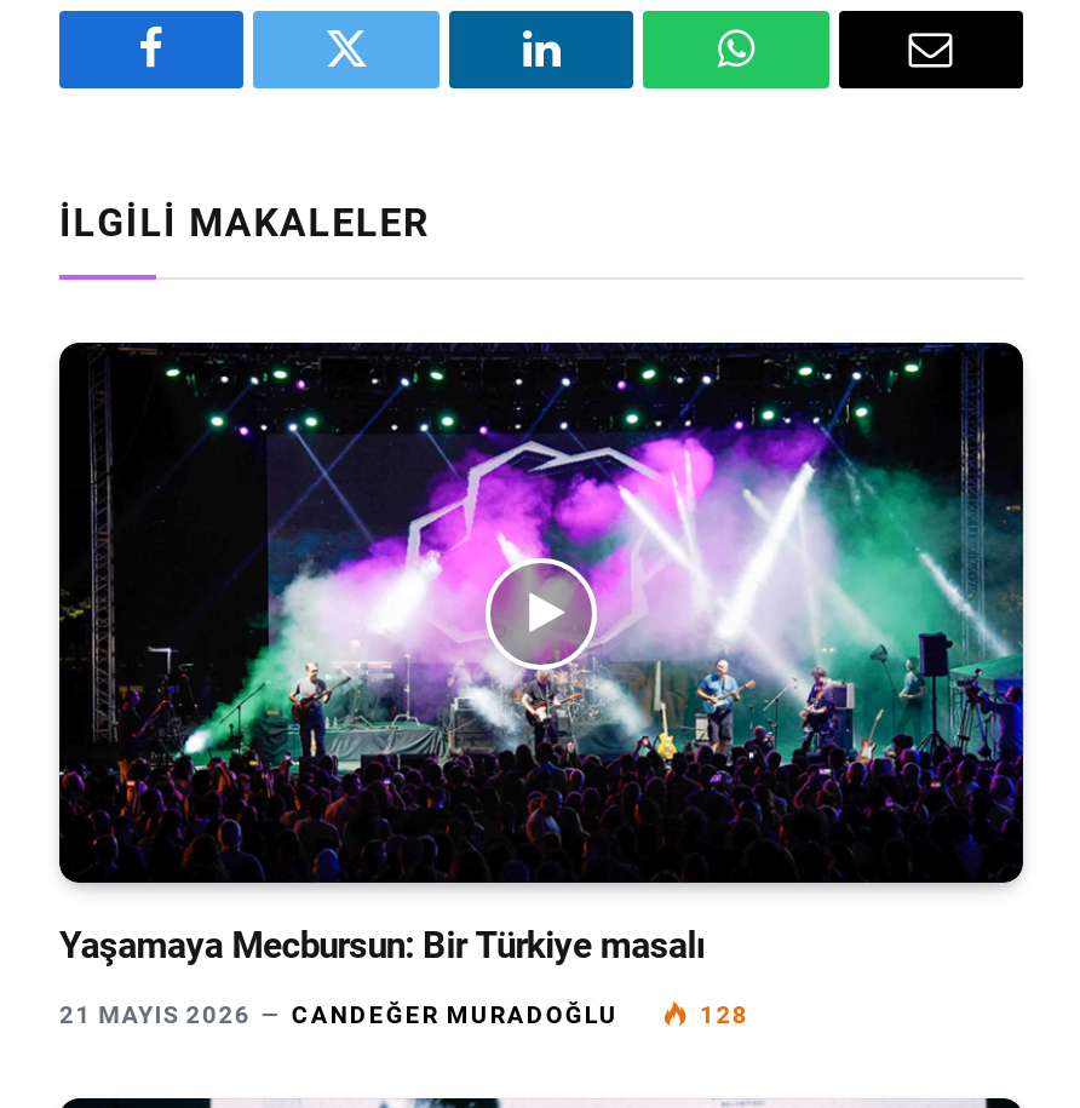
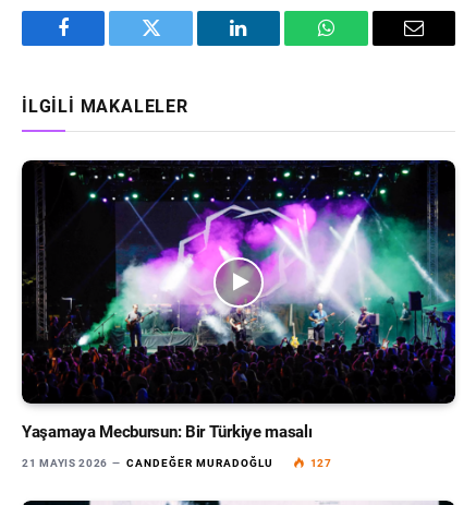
[700,1003,748,1029] 128 -> [310,458,332,470] 127

